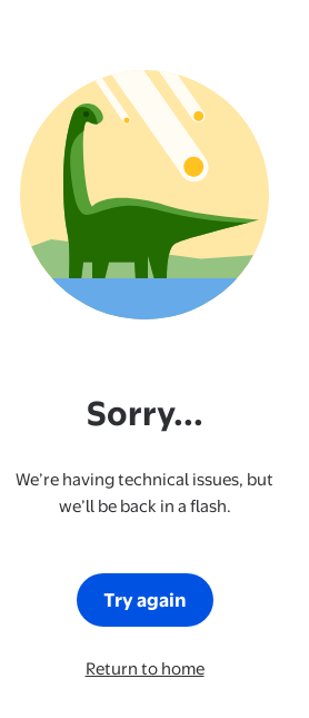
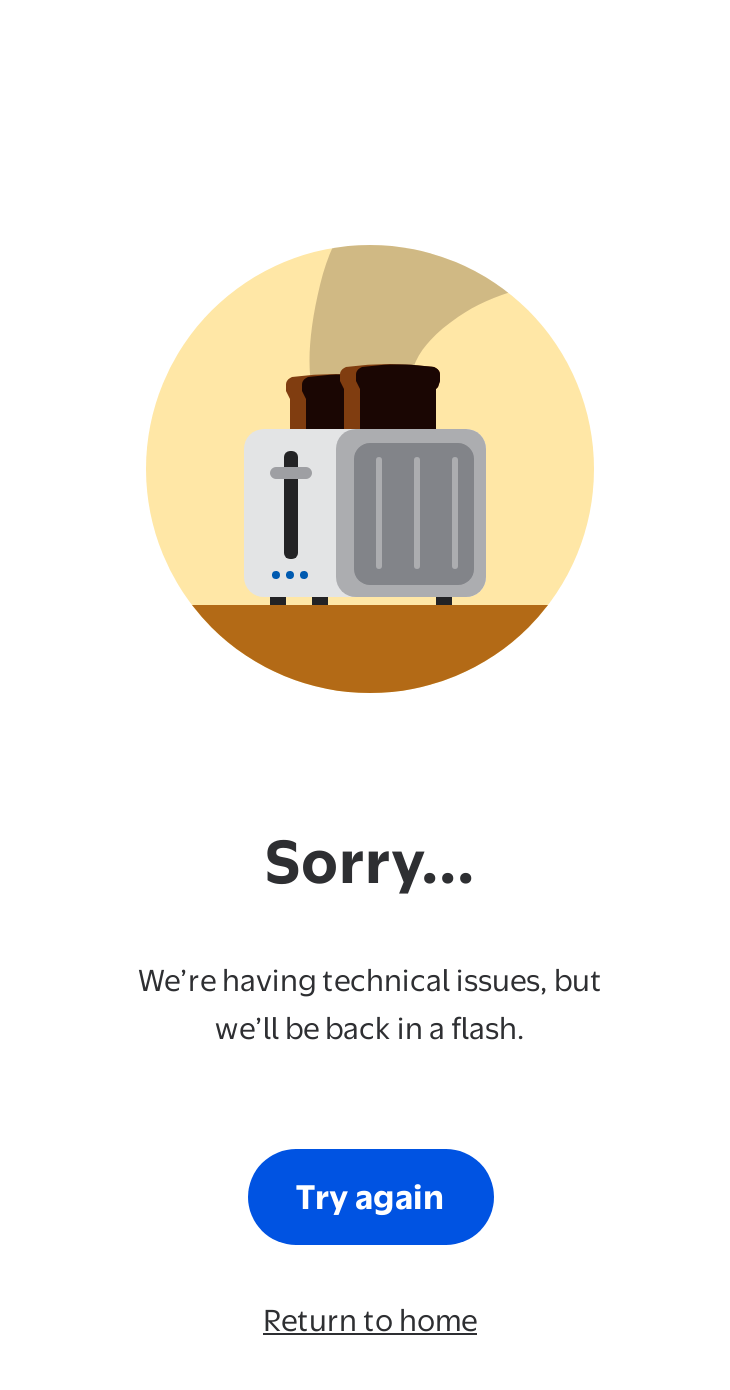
[31,71,258,321] [image] -> [168,245,568,695] [image]

